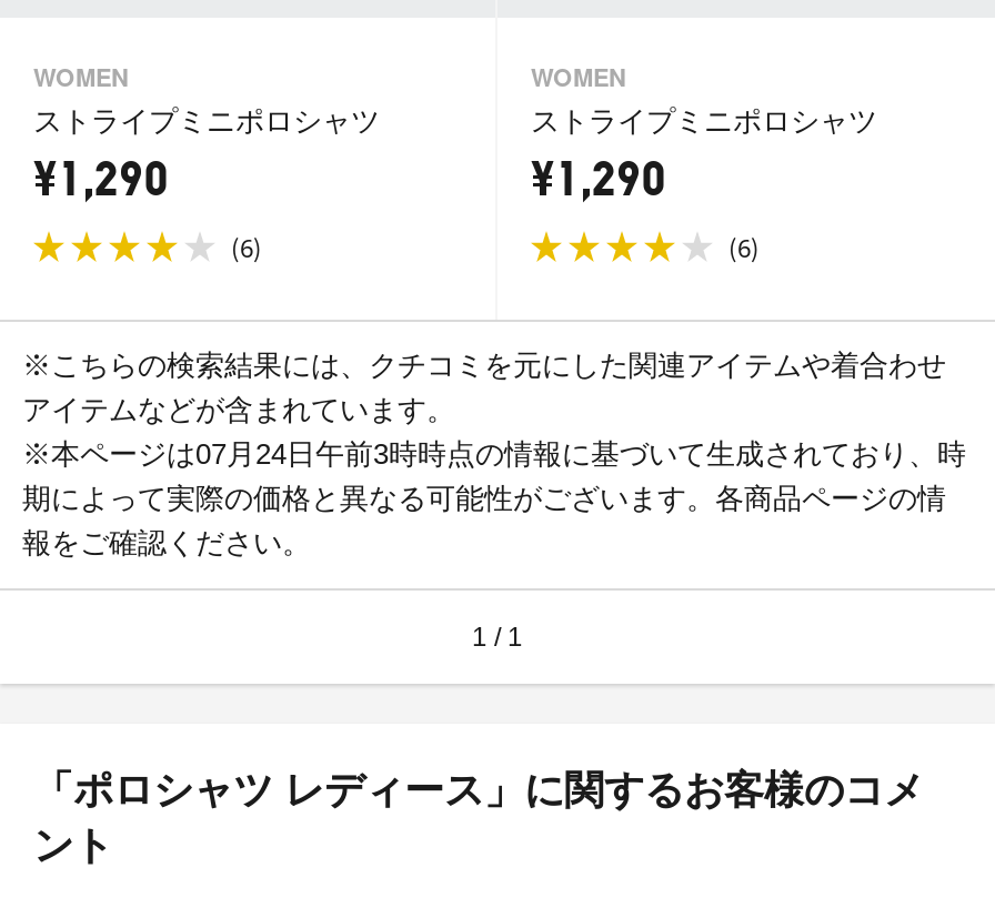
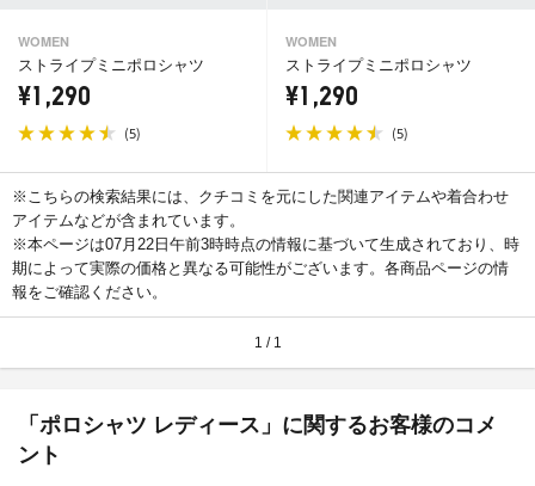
[231,228,262,264] (6) -> [124,123,141,142] (5)
[728,228,760,264] (6) -> [392,123,408,142] (5)
[22,438,966,471] ※本ページは07月24日午前3時時点の情報に基づいて生成されており、時 -> [12,236,519,254] ※本ページは07月22日午前3時時点の情報に基づいて生成されており、時

